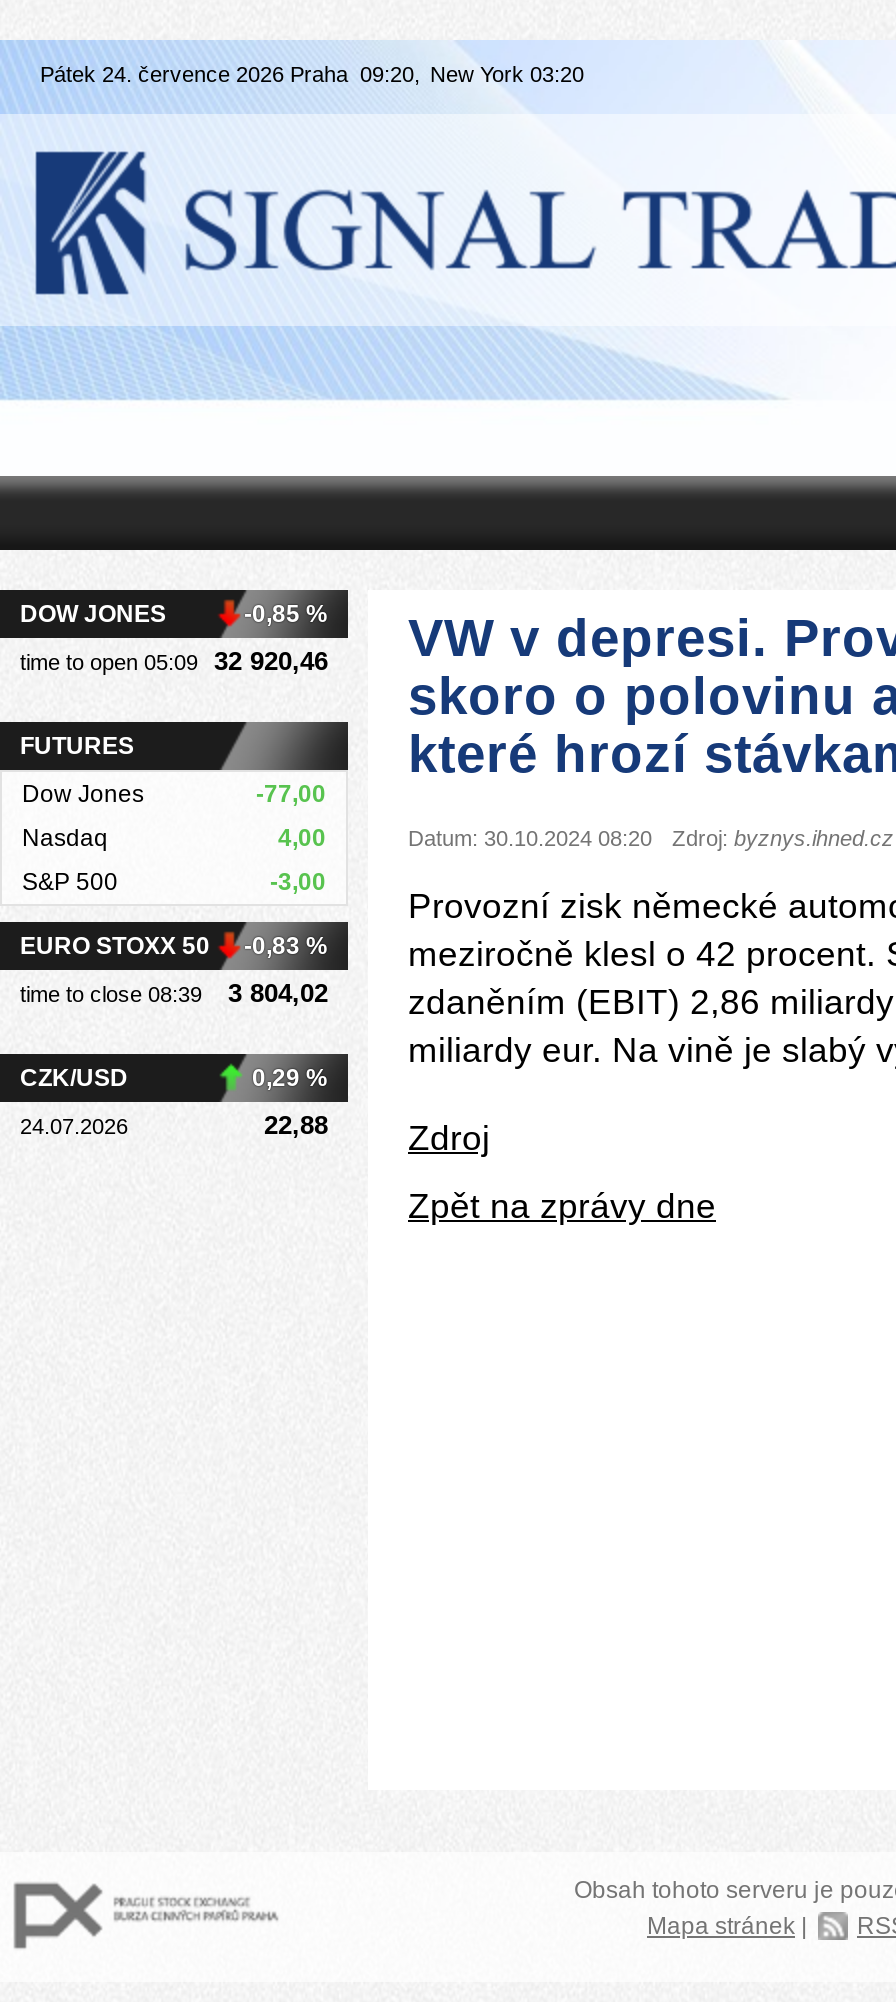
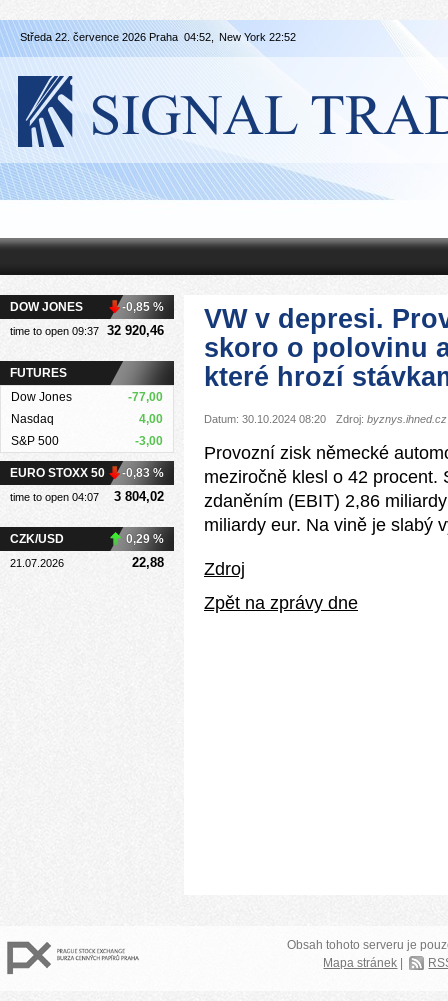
[40,62,584,86] Pátek 24. července 2026 Praha 09:20, New York 03:20 -> [20,31,296,43] Středa 22. července 2026 Praha 04:52, New York 22:52
[20,646,328,676] time to open 05:09 32 920,46 -> [10,323,164,338] time to open 09:37 32 920,46
[20,978,328,1008] time to close 08:39 3 804,02 -> [10,489,164,504] time to open 04:07 3 804,02
[20,1114,128,1138] 24.07.2026 -> [10,557,64,569] 21.07.2026

